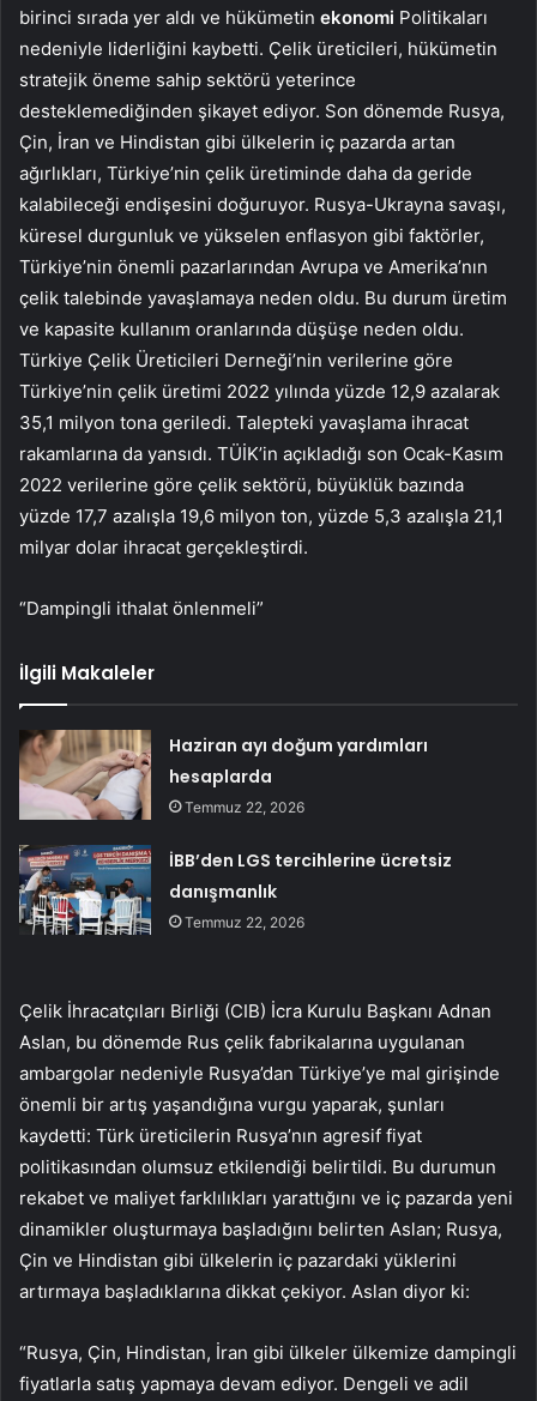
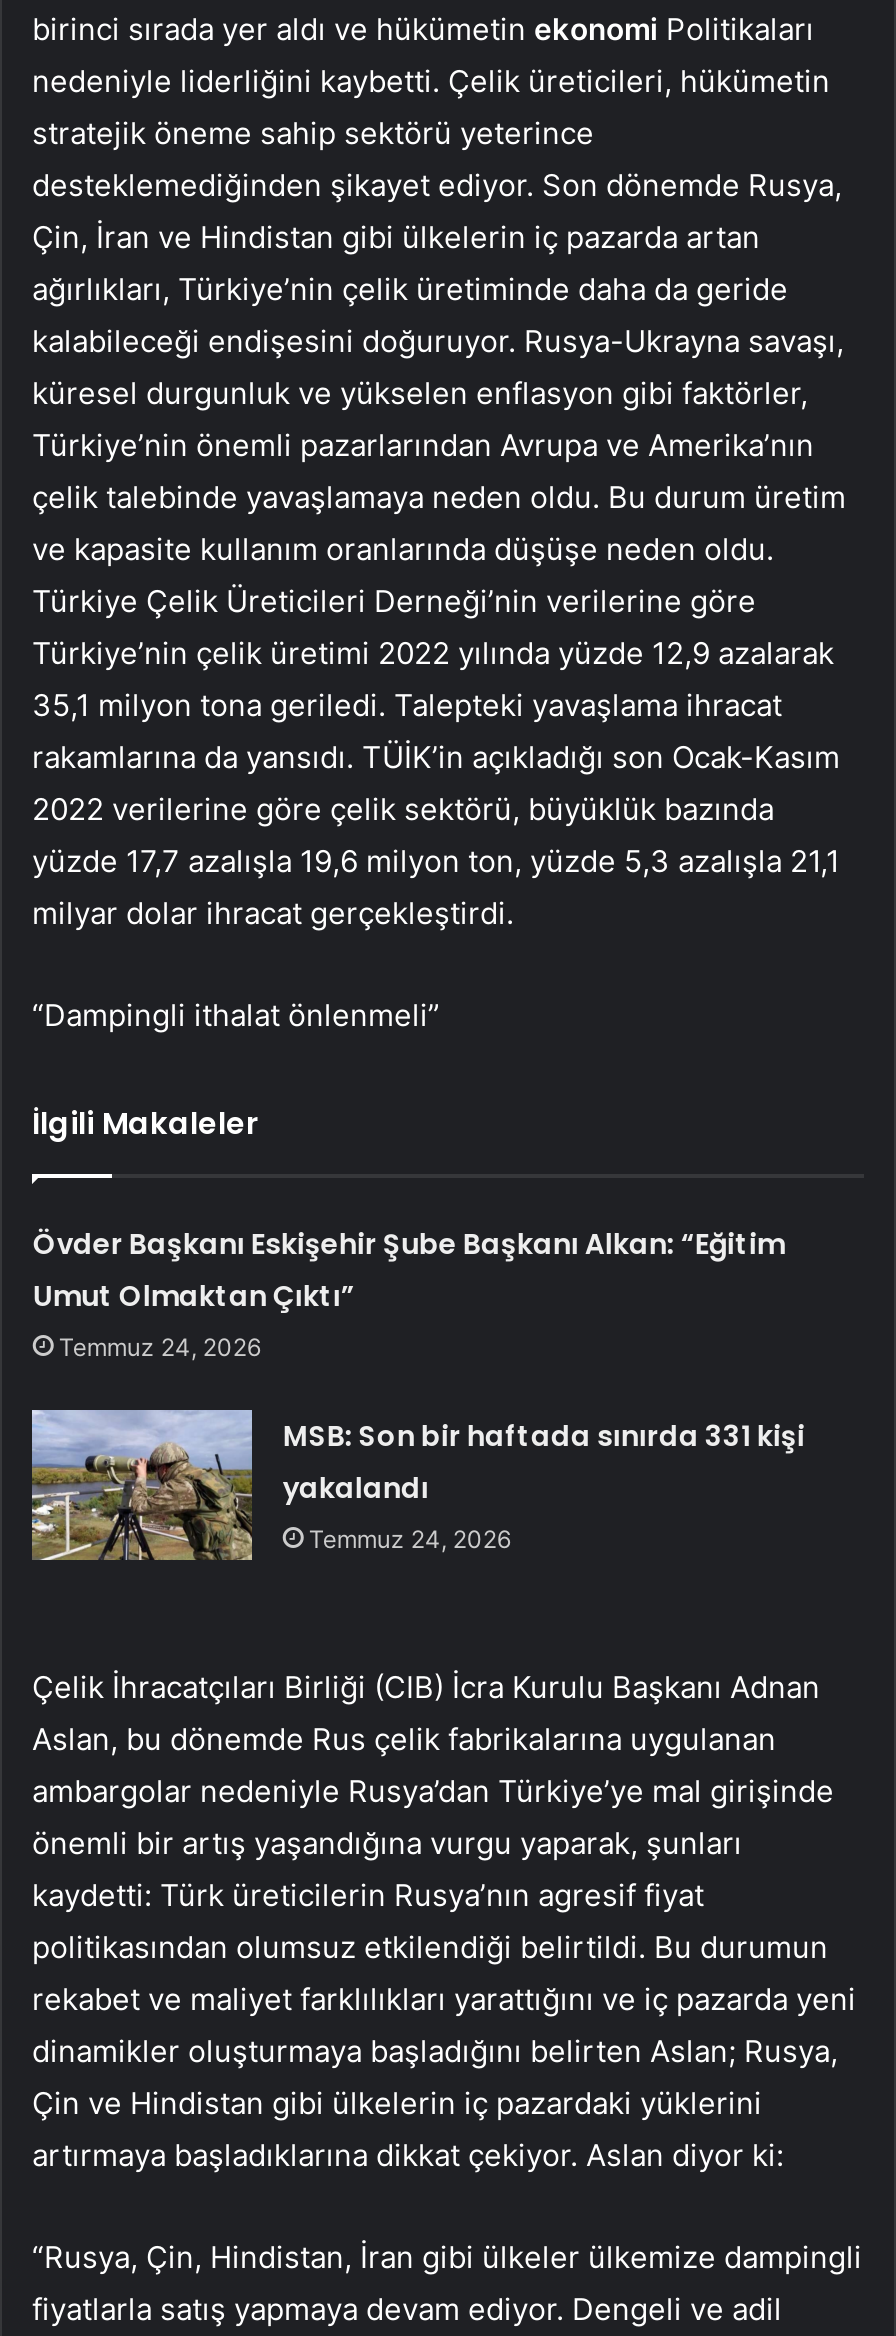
[169,733,428,816] Haziran ayı doğum yardımları | hesaplarda | Temmuz 22, 2026 -> [33,1223,785,1361] Övder Başkanı Eskişehir Şube Başkanı Alkan: “Eğitim | Umut Olmaktan Çıktı” | Temmuz 24, 2026
[18,844,452,936] [image] | İBB’den LGS tercihlerine ücretsiz | danışmanlık | Temmuz 22, 2026 -> [30,1408,805,1562] [image] | MSB: Son bir haftada sınırda 331 kişi | yakalandı | Temmuz 24, 2026

